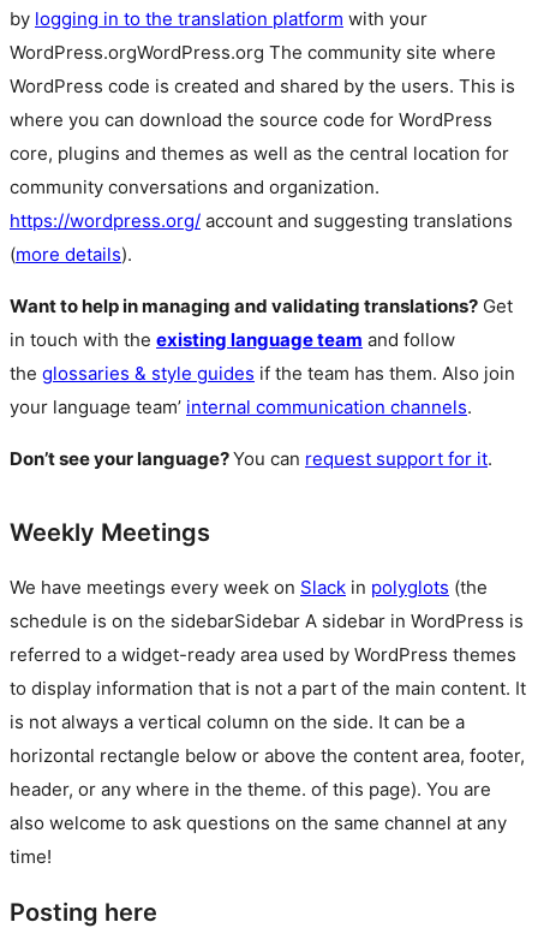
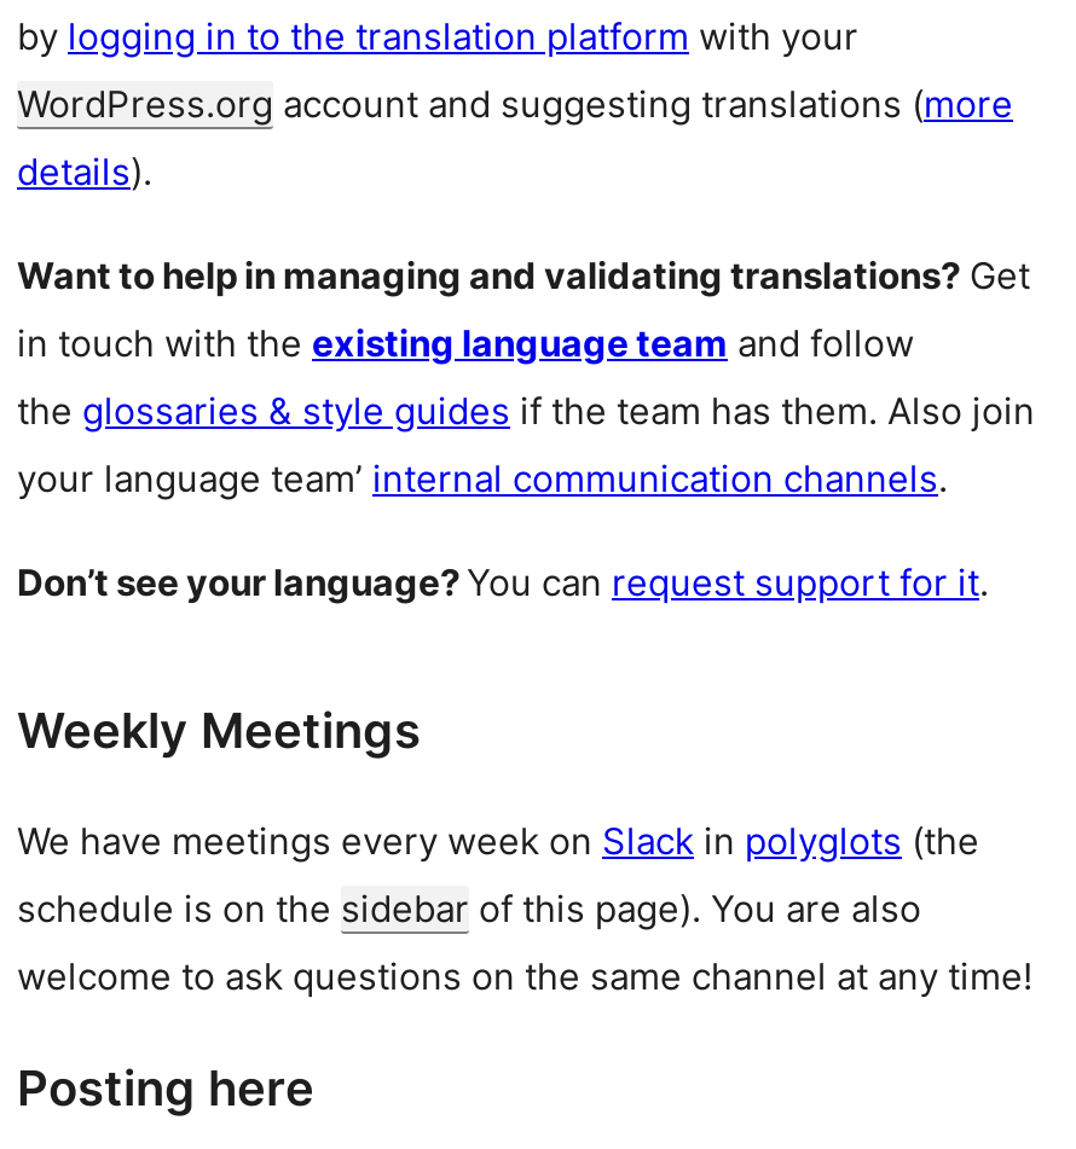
[10,41,515,266] WordPress.orgWordPress.org The community site where | WordPress code is created and shared by the users. This is | where you can download the source code for WordPress | core, plugins and themes as well as the central location for | community conversations and organization. | https://wordpress.org/ account and suggesting translations | (more details). -> [17,81,1013,195] WordPress.org account and suggesting translations (more | details).
[10,610,526,868] schedule is on the sidebarSidebar A sidebar in WordPress is | referred to a widget-ready area used by WordPress themes | to display information that is not a part of the main content. It | is not always a vertical column on the side. It can be a | horizontal rectangle below or above the content area, footer, | header, or any where in the theme. of this page). You are | also welcome to ask questions on the same channel at any | time! -> [17,886,1032,999] schedule is on the sidebar of this page). You are also | welcome to ask questions on the same channel at any time!

